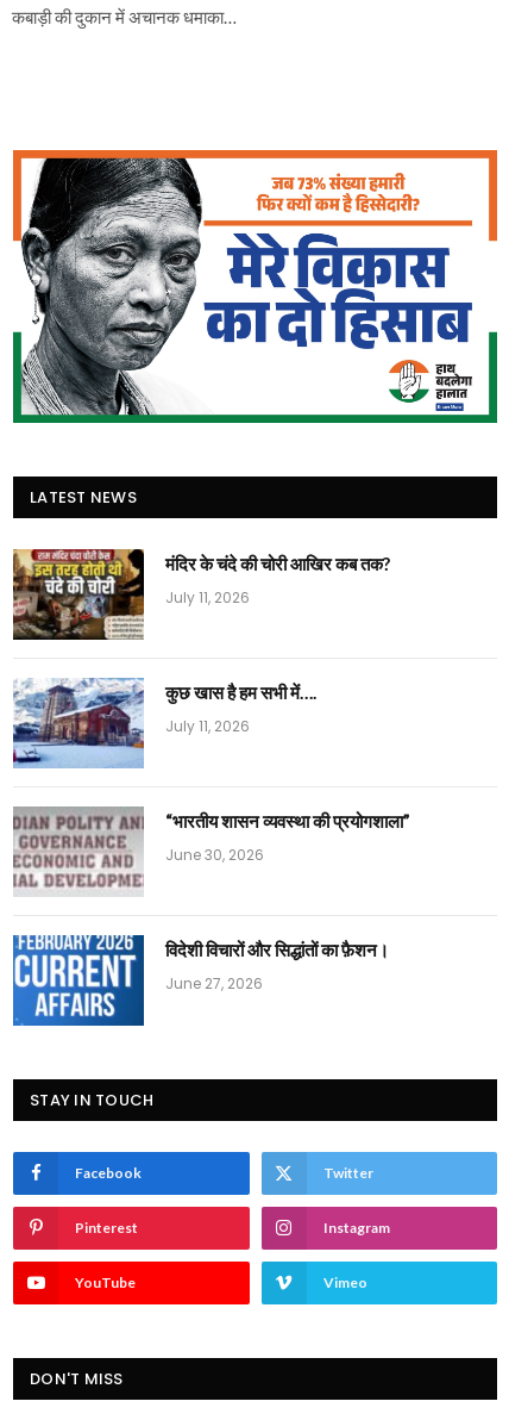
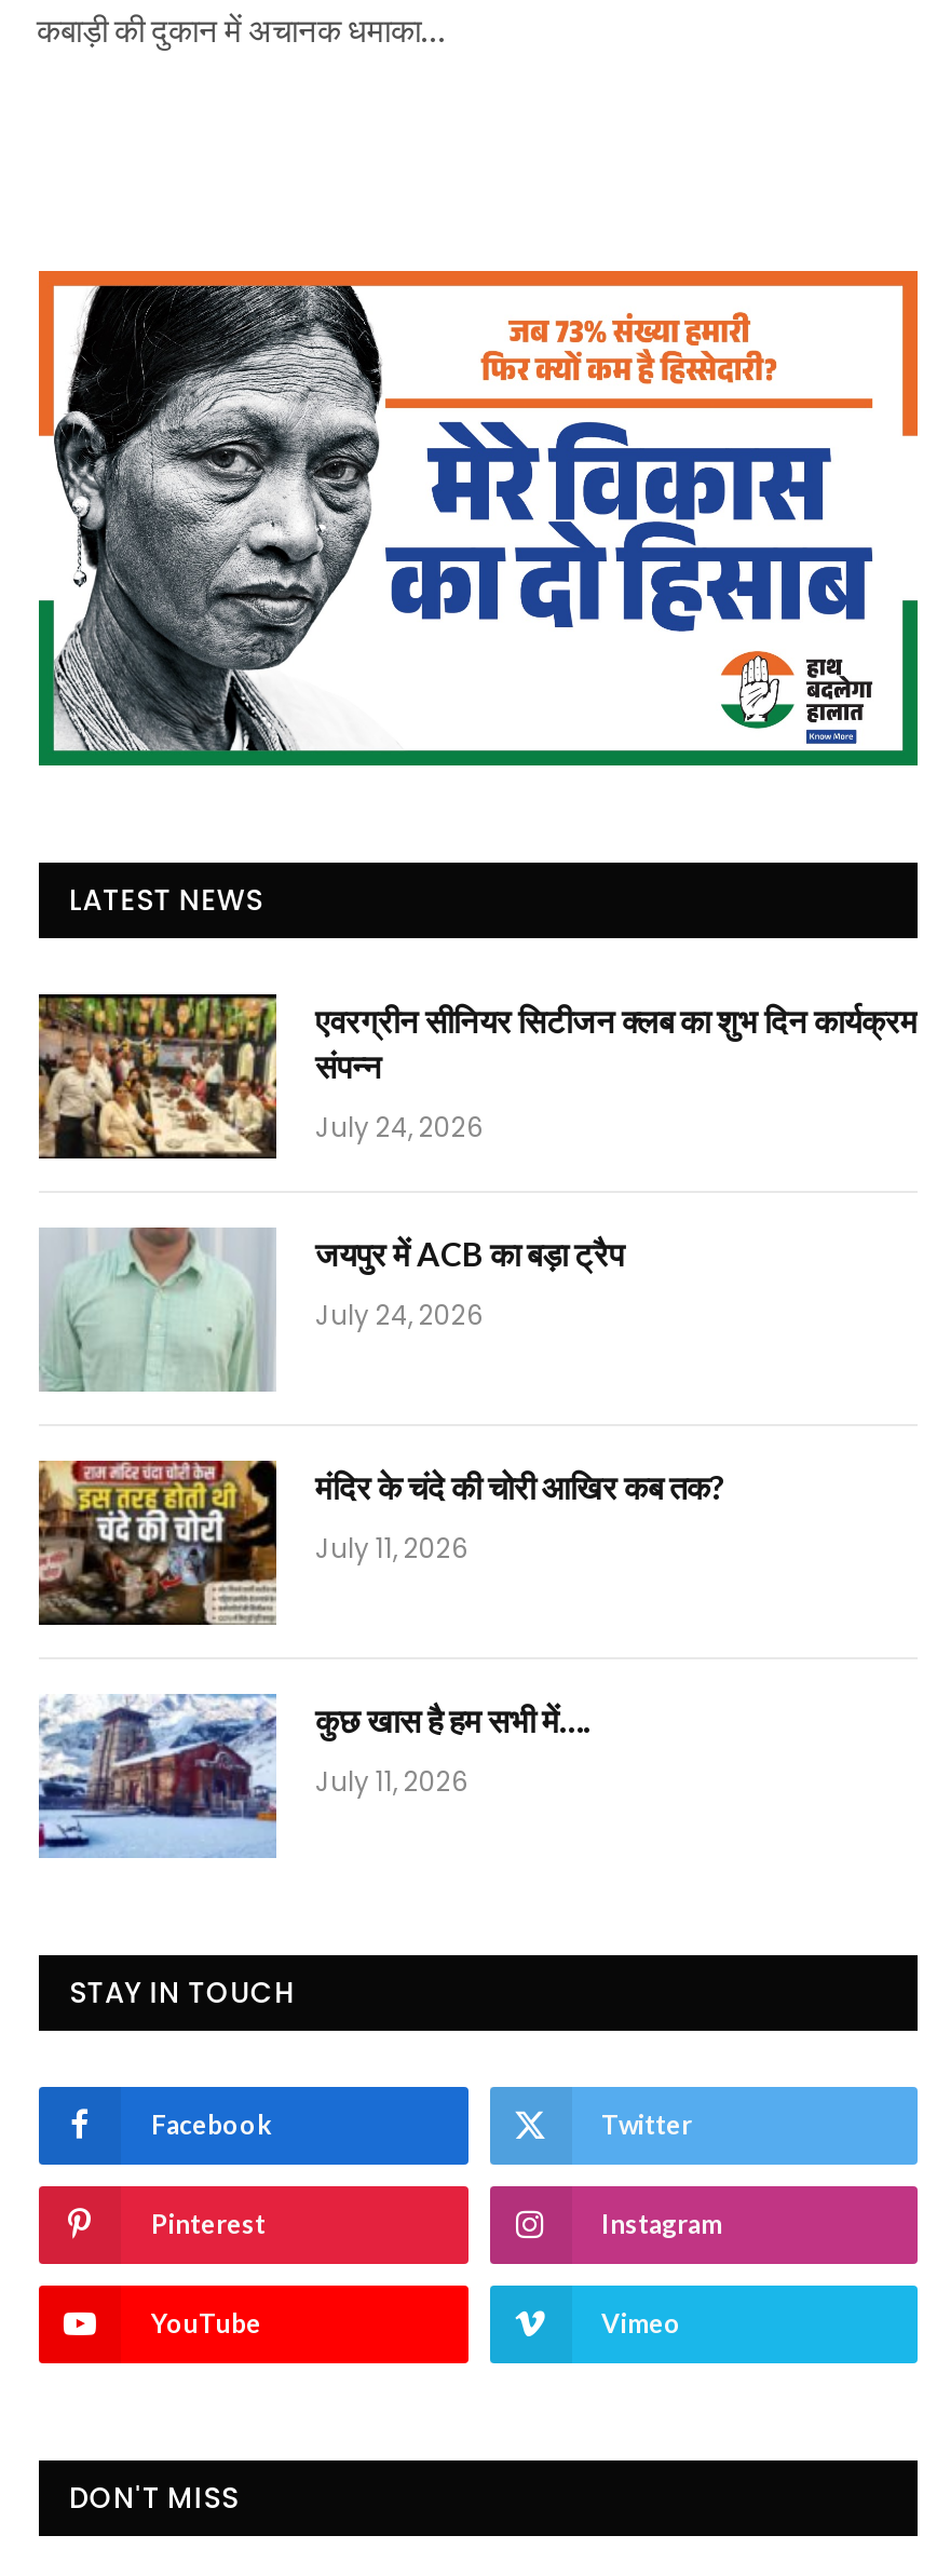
none -> [39,992,918,1333] [image] | एवरग्रीन सीनियर सिटीजन क्लब का शुभ दिन कार्यक्रम | संपन्न | July 24, 2026 | जयपुर में ACB का बड़ा ट्रैप | July 24, 2026
none -> [41,1225,274,1392] [image]
moved [11,547,390,736] -> [35,1456,723,1800]: [image] | मंदिर के चंदे की चोरी आखिर कब तक? | July 11, 2026 | कुछ खास है हम सभी में…. | July 11, 2026
[13,806,410,897] [image] | “भारतीय शासन व्यवस्था की प्रयोगशाला” | June 30, 2026 -> none
[12,934,389,1026] [image] | विदेशी विचारों और सिद्धांतों का फ़ैशन। | June 27, 2026 -> none

